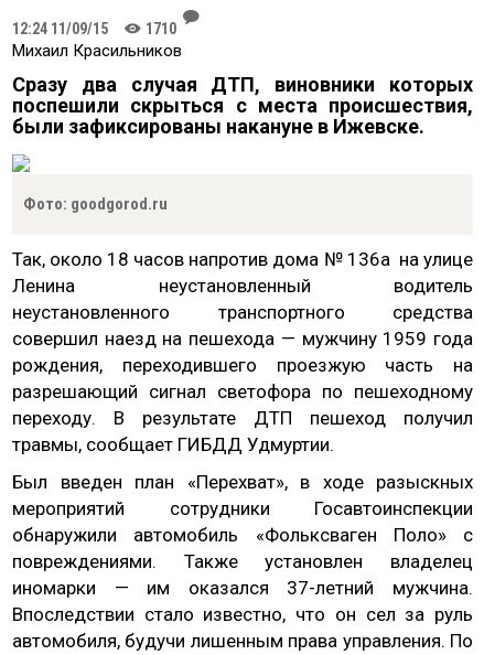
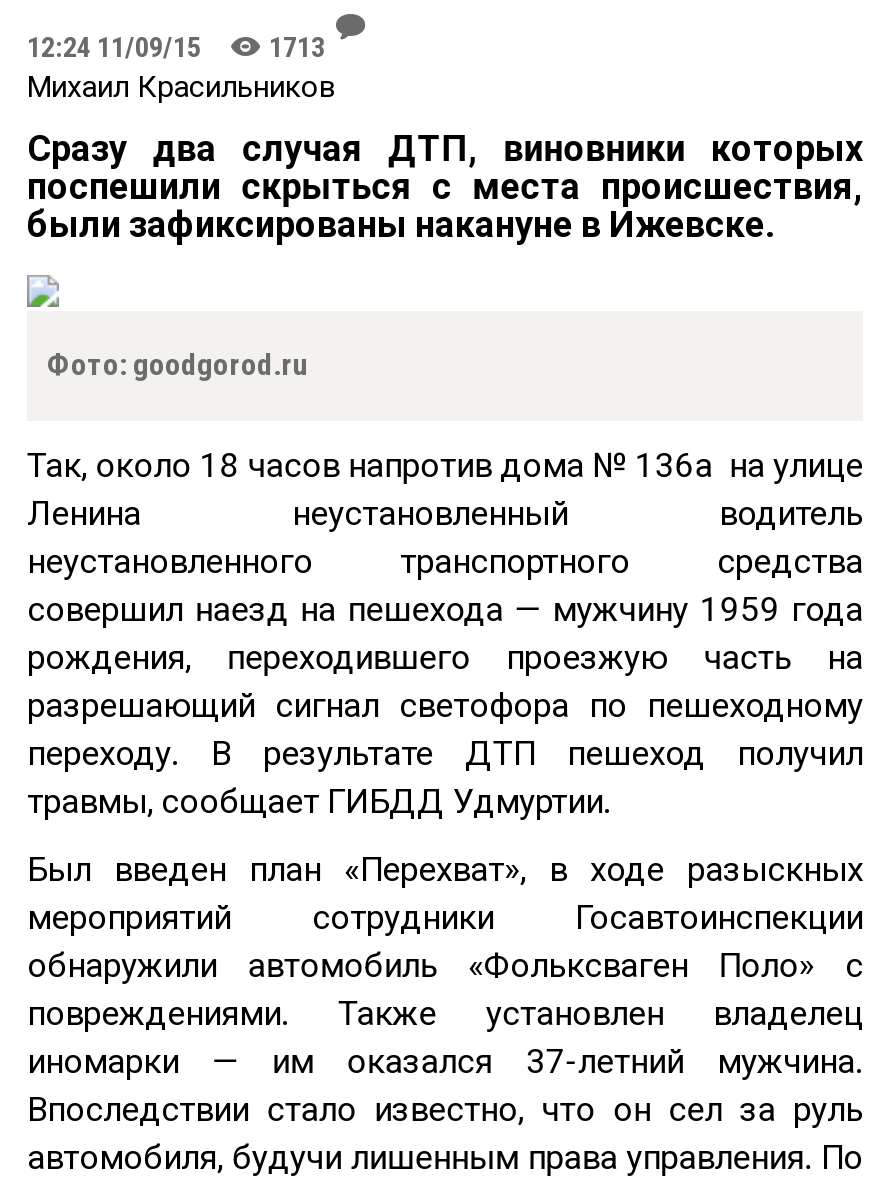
[12,20,176,37] 12:24 11/09/15 K 1710 -> [27,31,325,63] 12:24 11/09/15 K 1713

